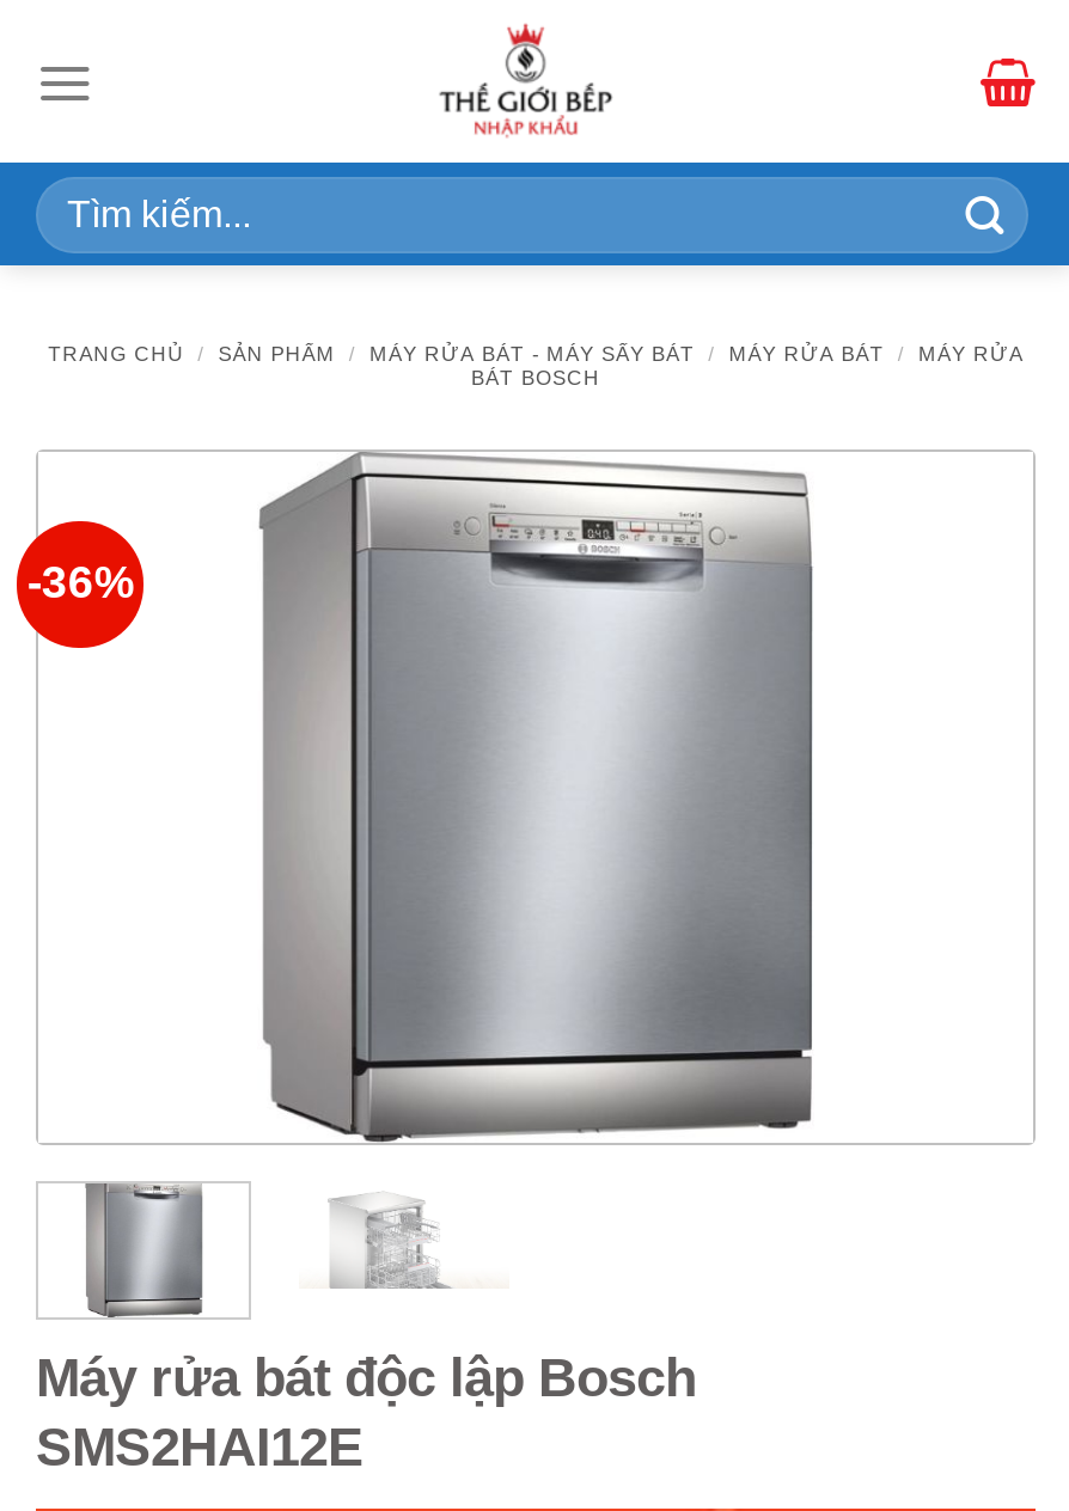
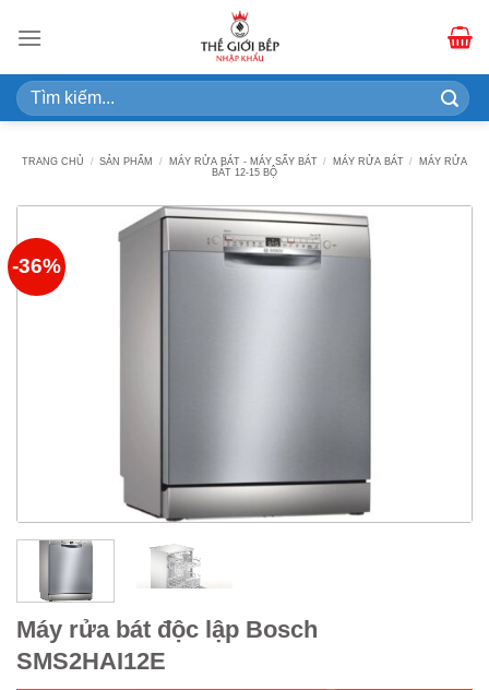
[471,366,600,390] BÁT BOSCH -> [212,167,277,178] BÁT 12-15 BỘ

